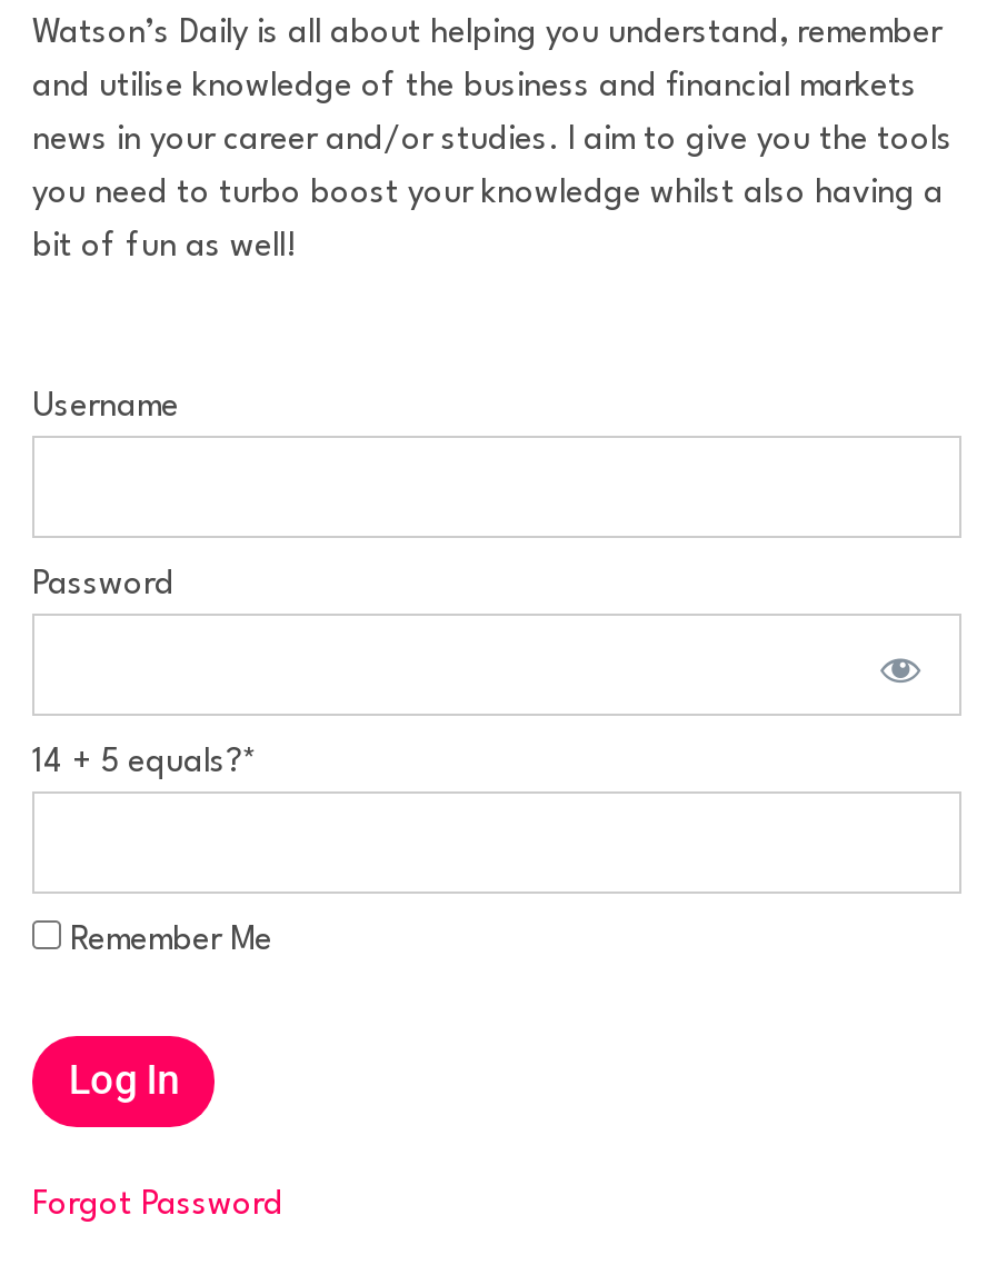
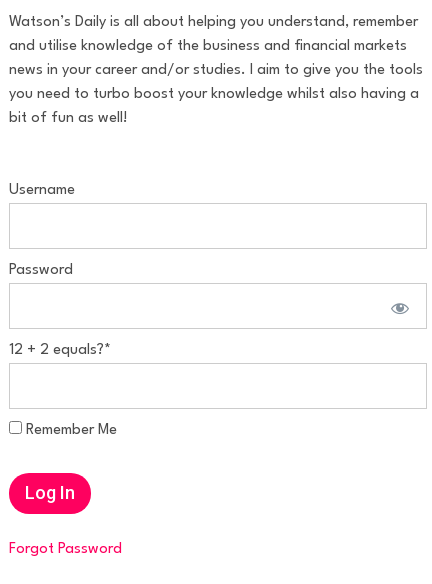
[32,746,257,779] 14 + 5 equals?* -> [9,343,111,358] 12 + 2 equals?*

